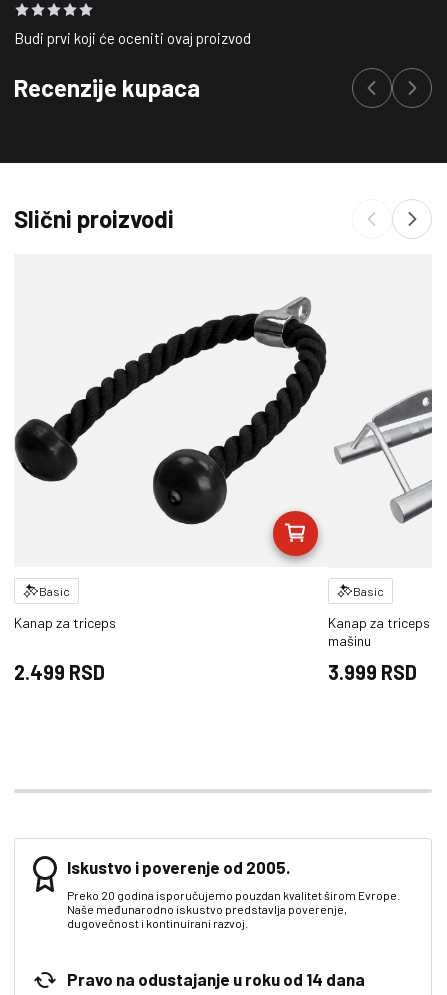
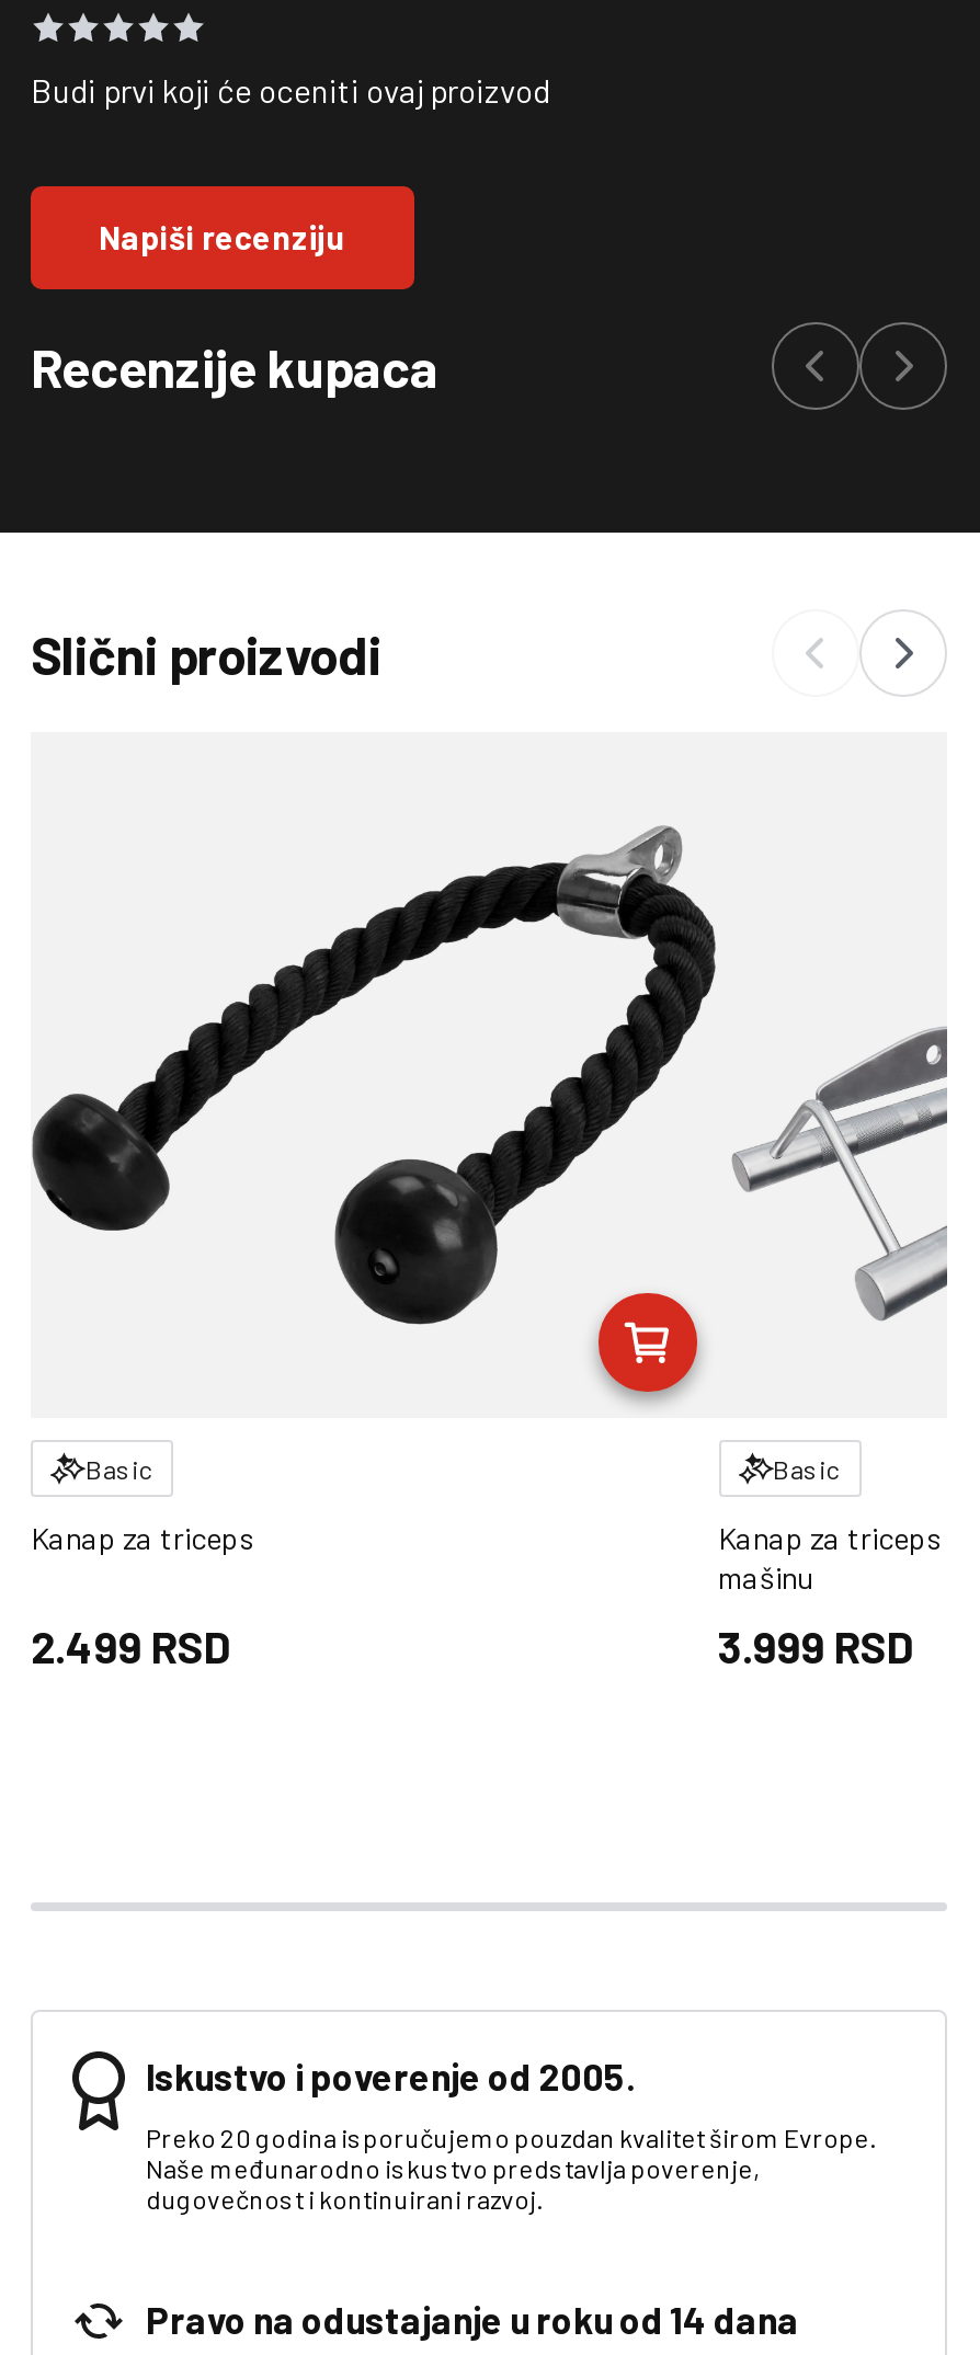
none -> [99,218,346,258] Napiši recenziju

